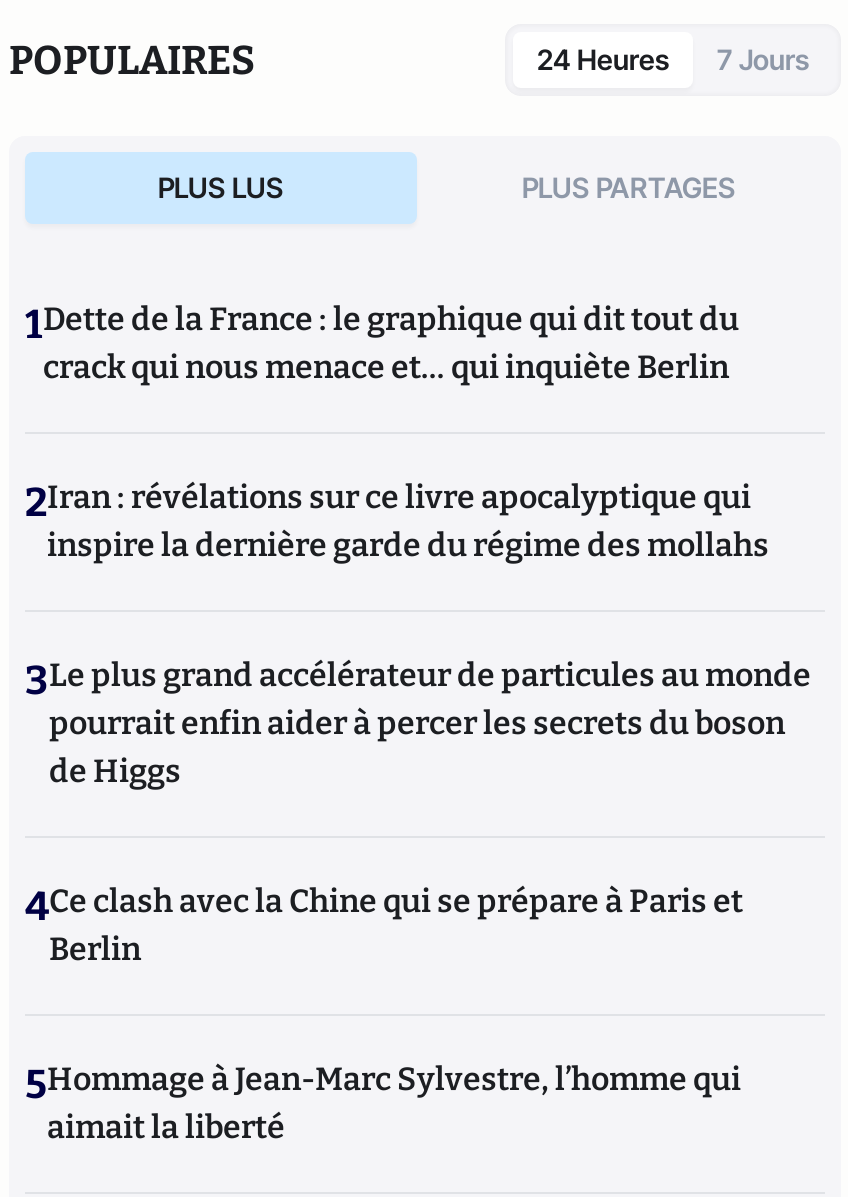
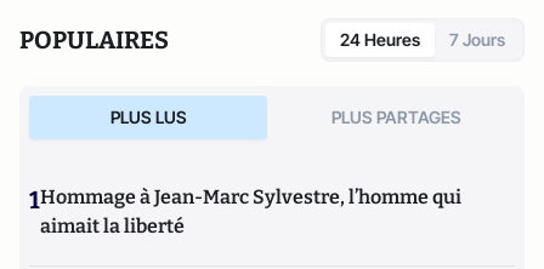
[25,301,811,1109] 1Dette de la France : le graphique qui dit tout du | crack qui nous menace et… qui inquiète Berlin | 2Iran : révélations sur ce livre apocalyptique qui | inspire la dernière garde du régime des mollahs | 3Le plus grand accélérateur de particules au monde | pourrait enfin aider à percer les secrets du boson | de Higgs | 4Ce clash avec la Chine qui se prépare à Paris et | Berlin | 5Hommage à Jean-Marc Sylvestre, l’homme qui -> [29,186,461,215] 1Hommage à Jean-Marc Sylvestre, l’homme qui

